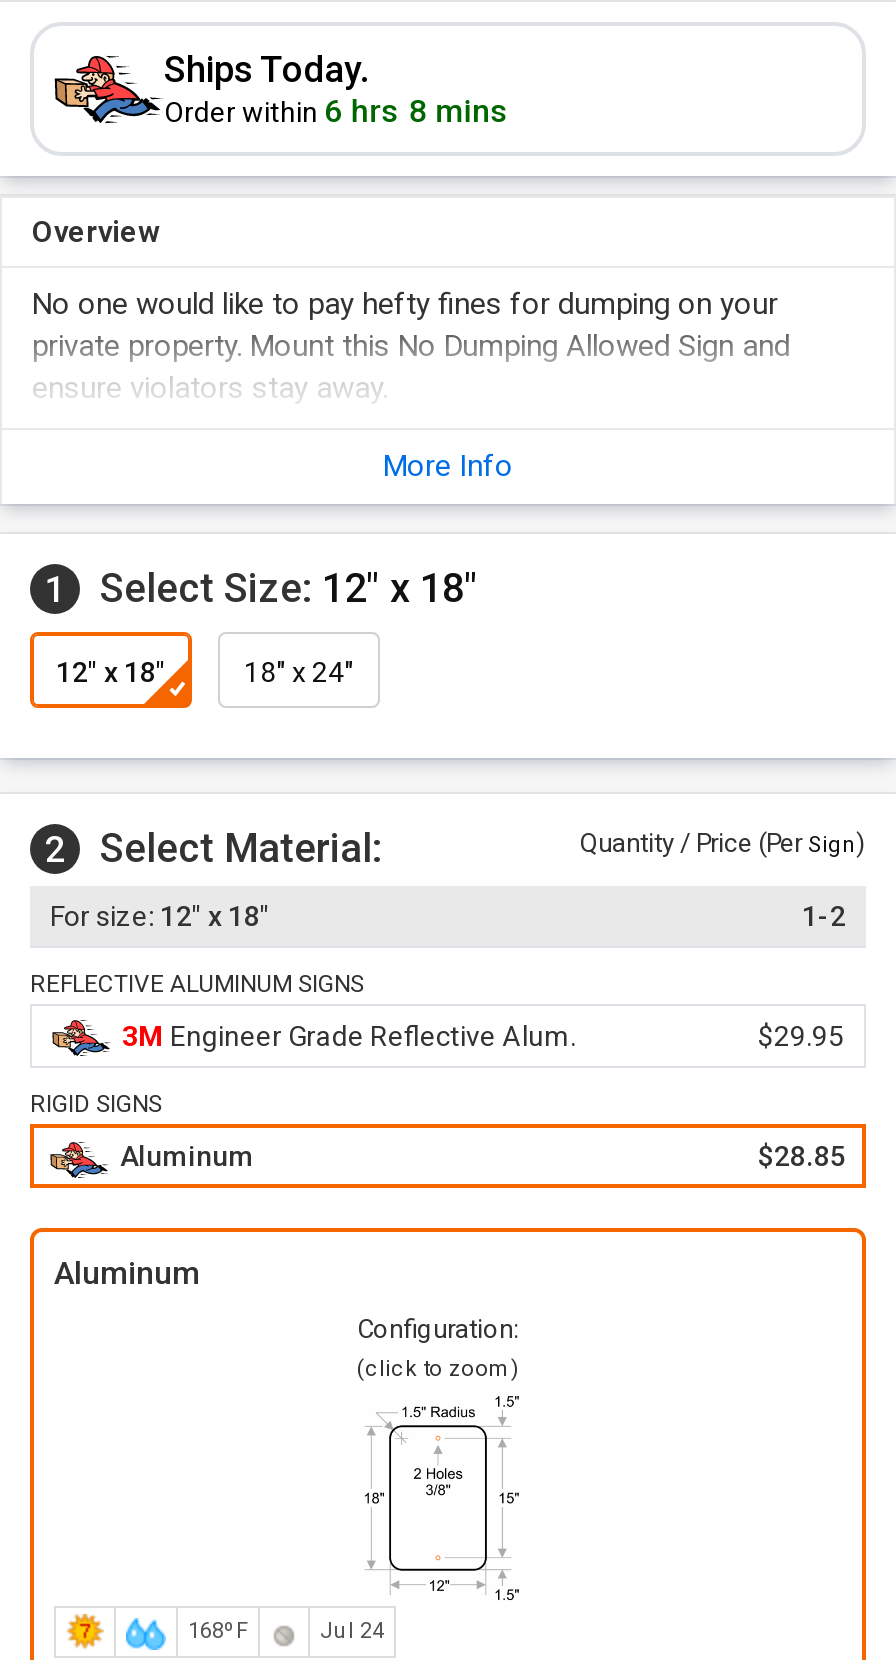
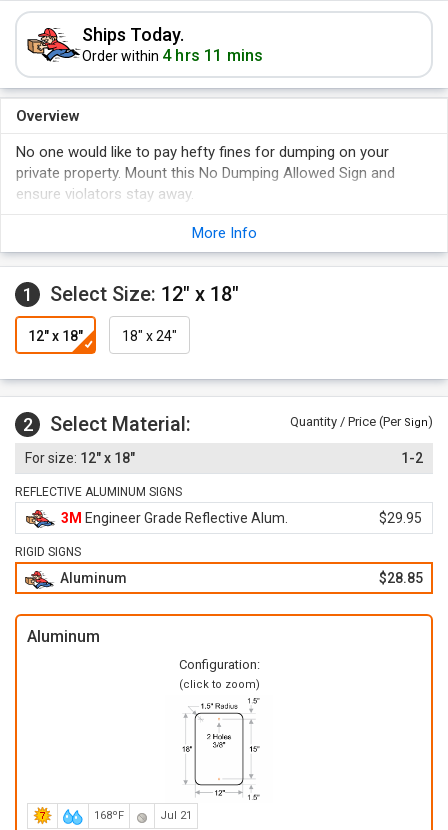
[164,92,509,130] Order within 6 hrs 8 mins -> [82,46,264,65] Order within 4 hrs 11 mins
[320,1618,384,1644] Jul 24 -> [160,809,192,822] Jul 21

